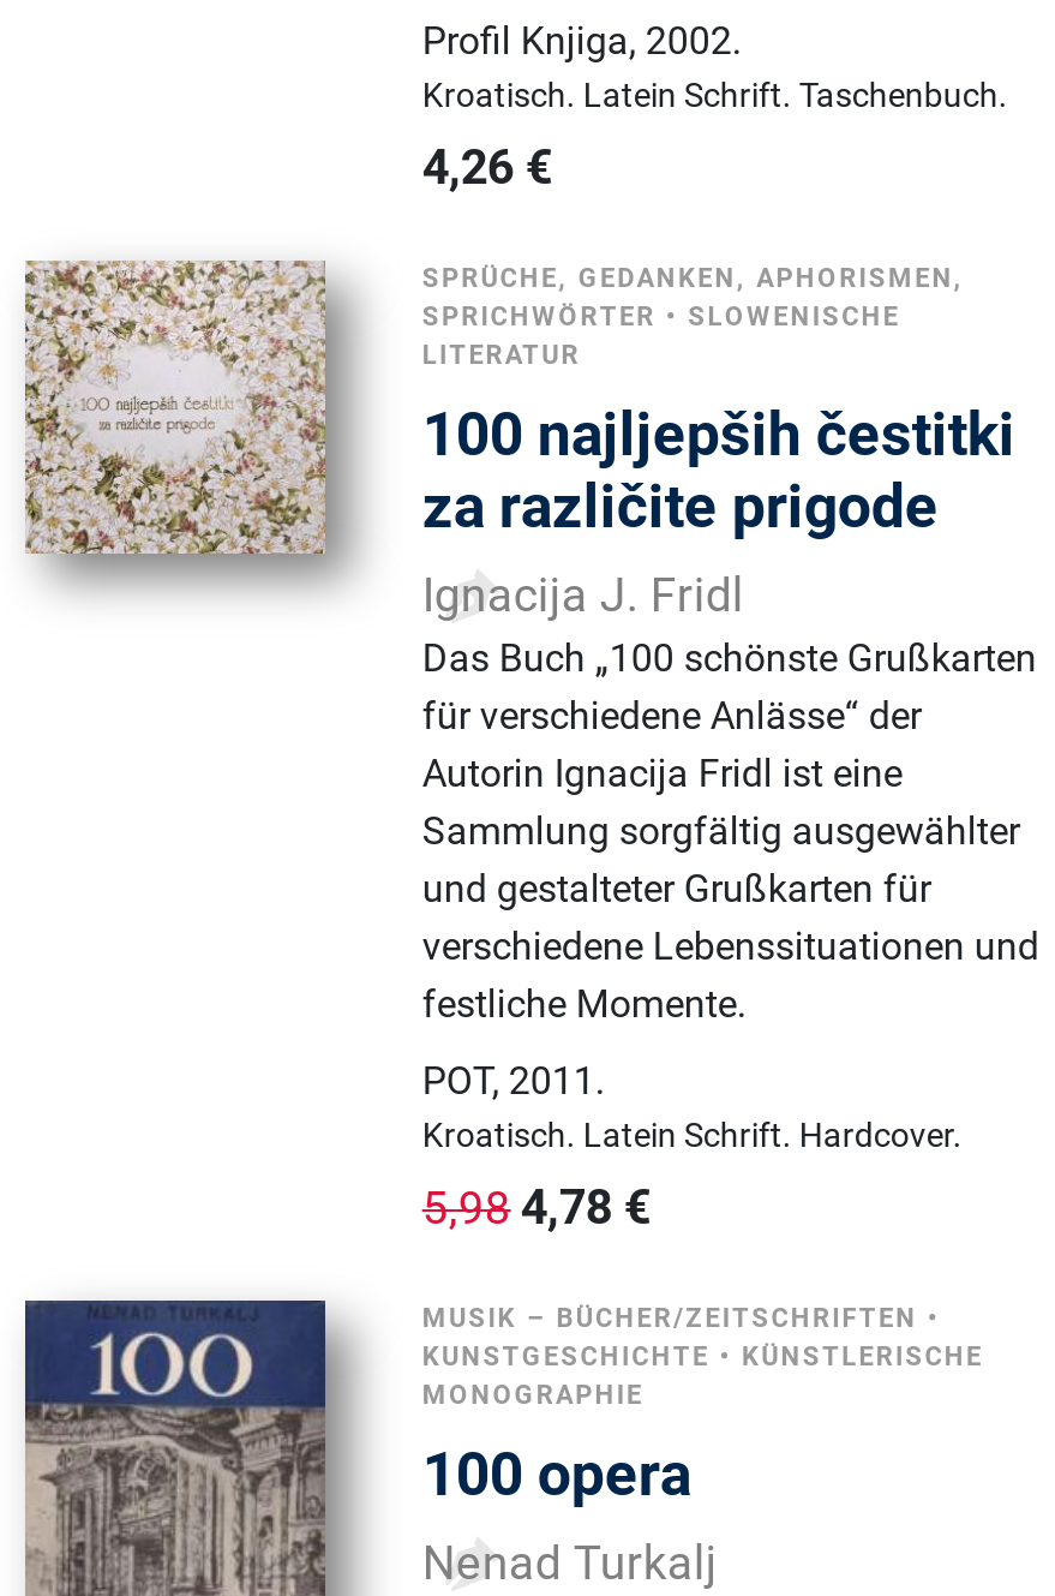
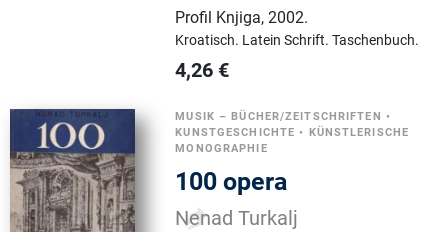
[23,258,1039,1235] [image] | SPRÜCHE, GEDANKEN, APHORISMEN, | SPRICHWÖRTER • SLOWENISCHE | LITERATUR | 100 najljepših čestitki | za različite prigode | Ignacija J. Fridl | Das Buch „100 schönste Grußkarten | für verschiedene Anlässe“ der | Autorin Ignacija Fridl ist eine | Sammlung sorgfältig ausgewählter | und gestalteter Grußkarten für | verschiedene Lebenssituationen und | festliche Momente. | POT, 2011. | Kroatisch. Latein Schrift. Hardcover. | 5,98 4,78 € -> none

